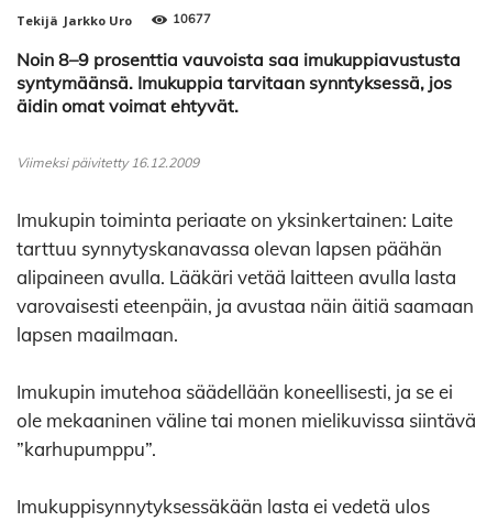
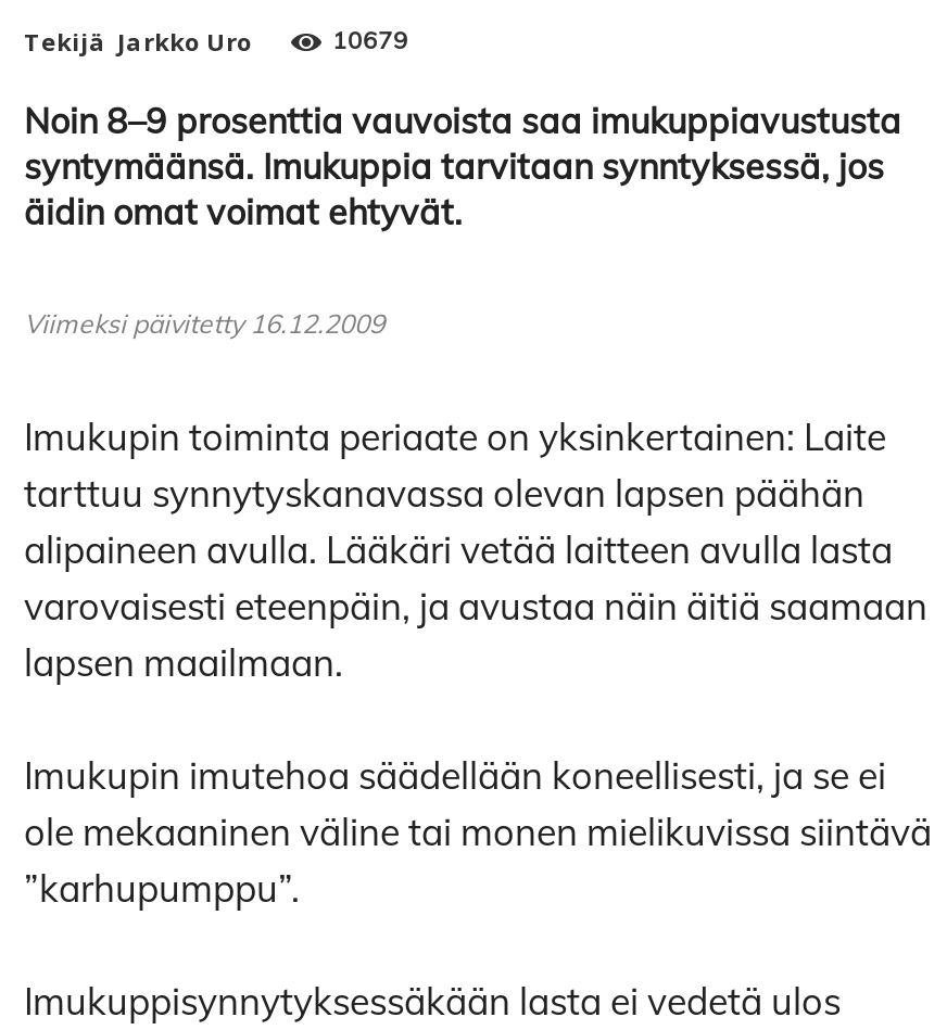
[173,11,211,26] 10677 -> [332,25,408,55] 10679

